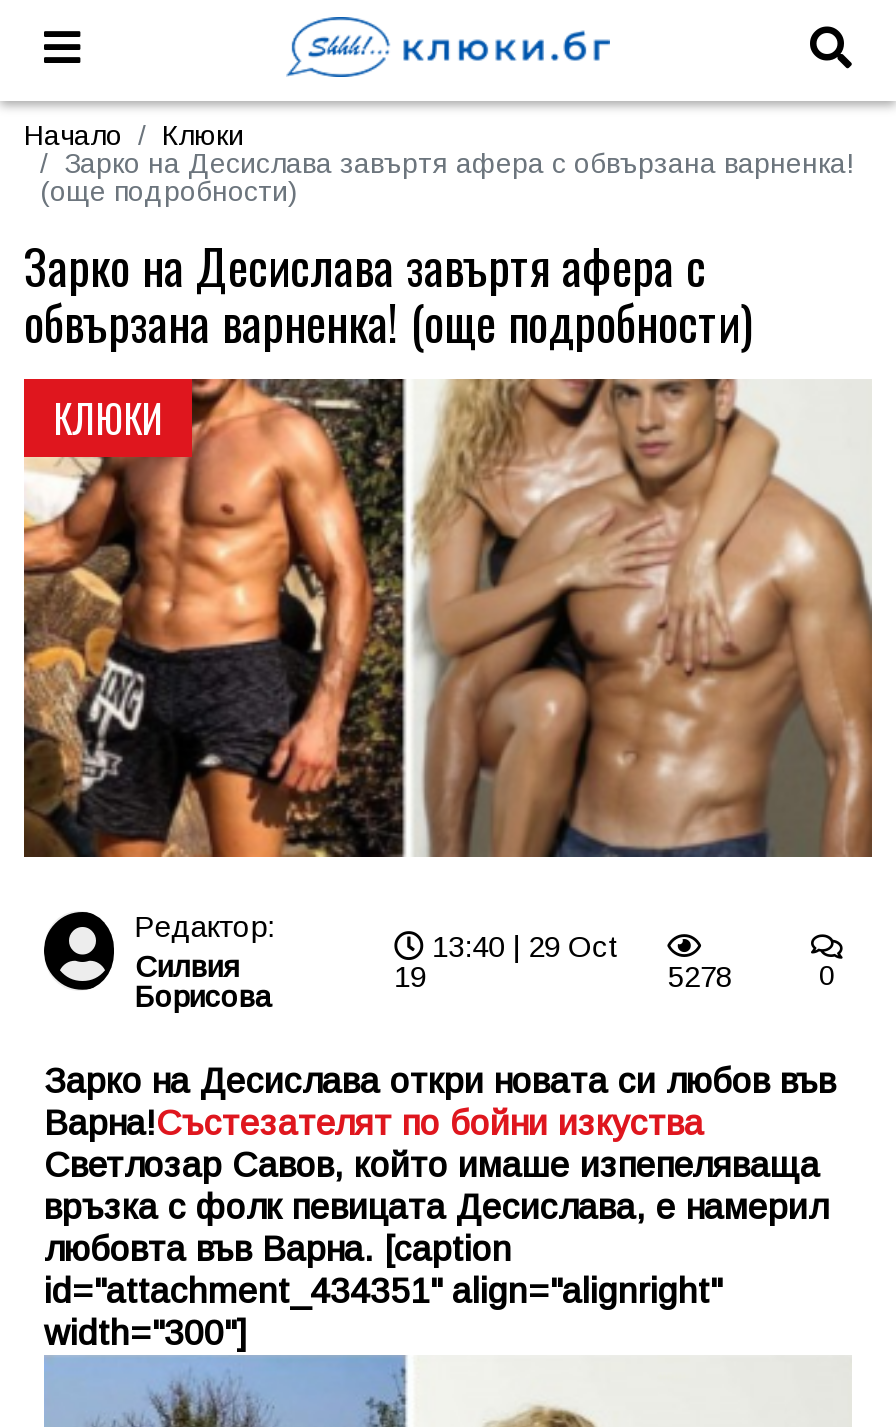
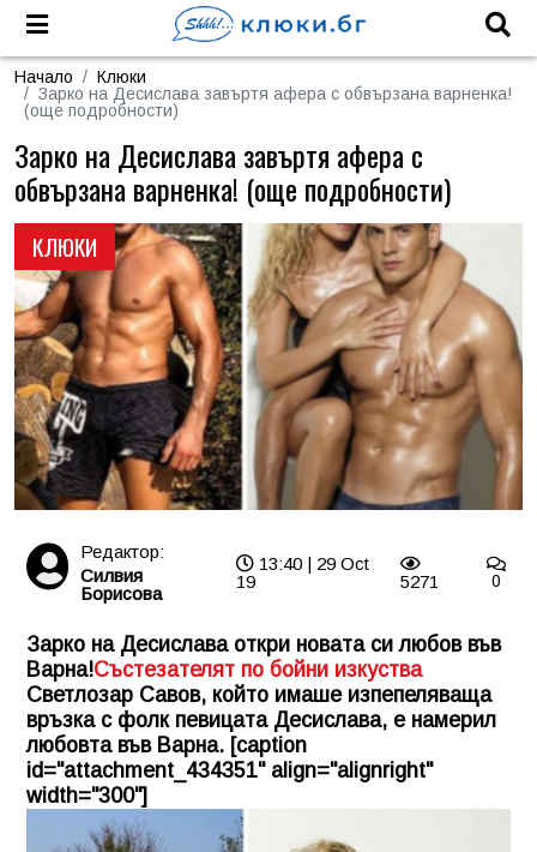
[668,958,732,992] 5278 -> [400,571,438,591] 5271

